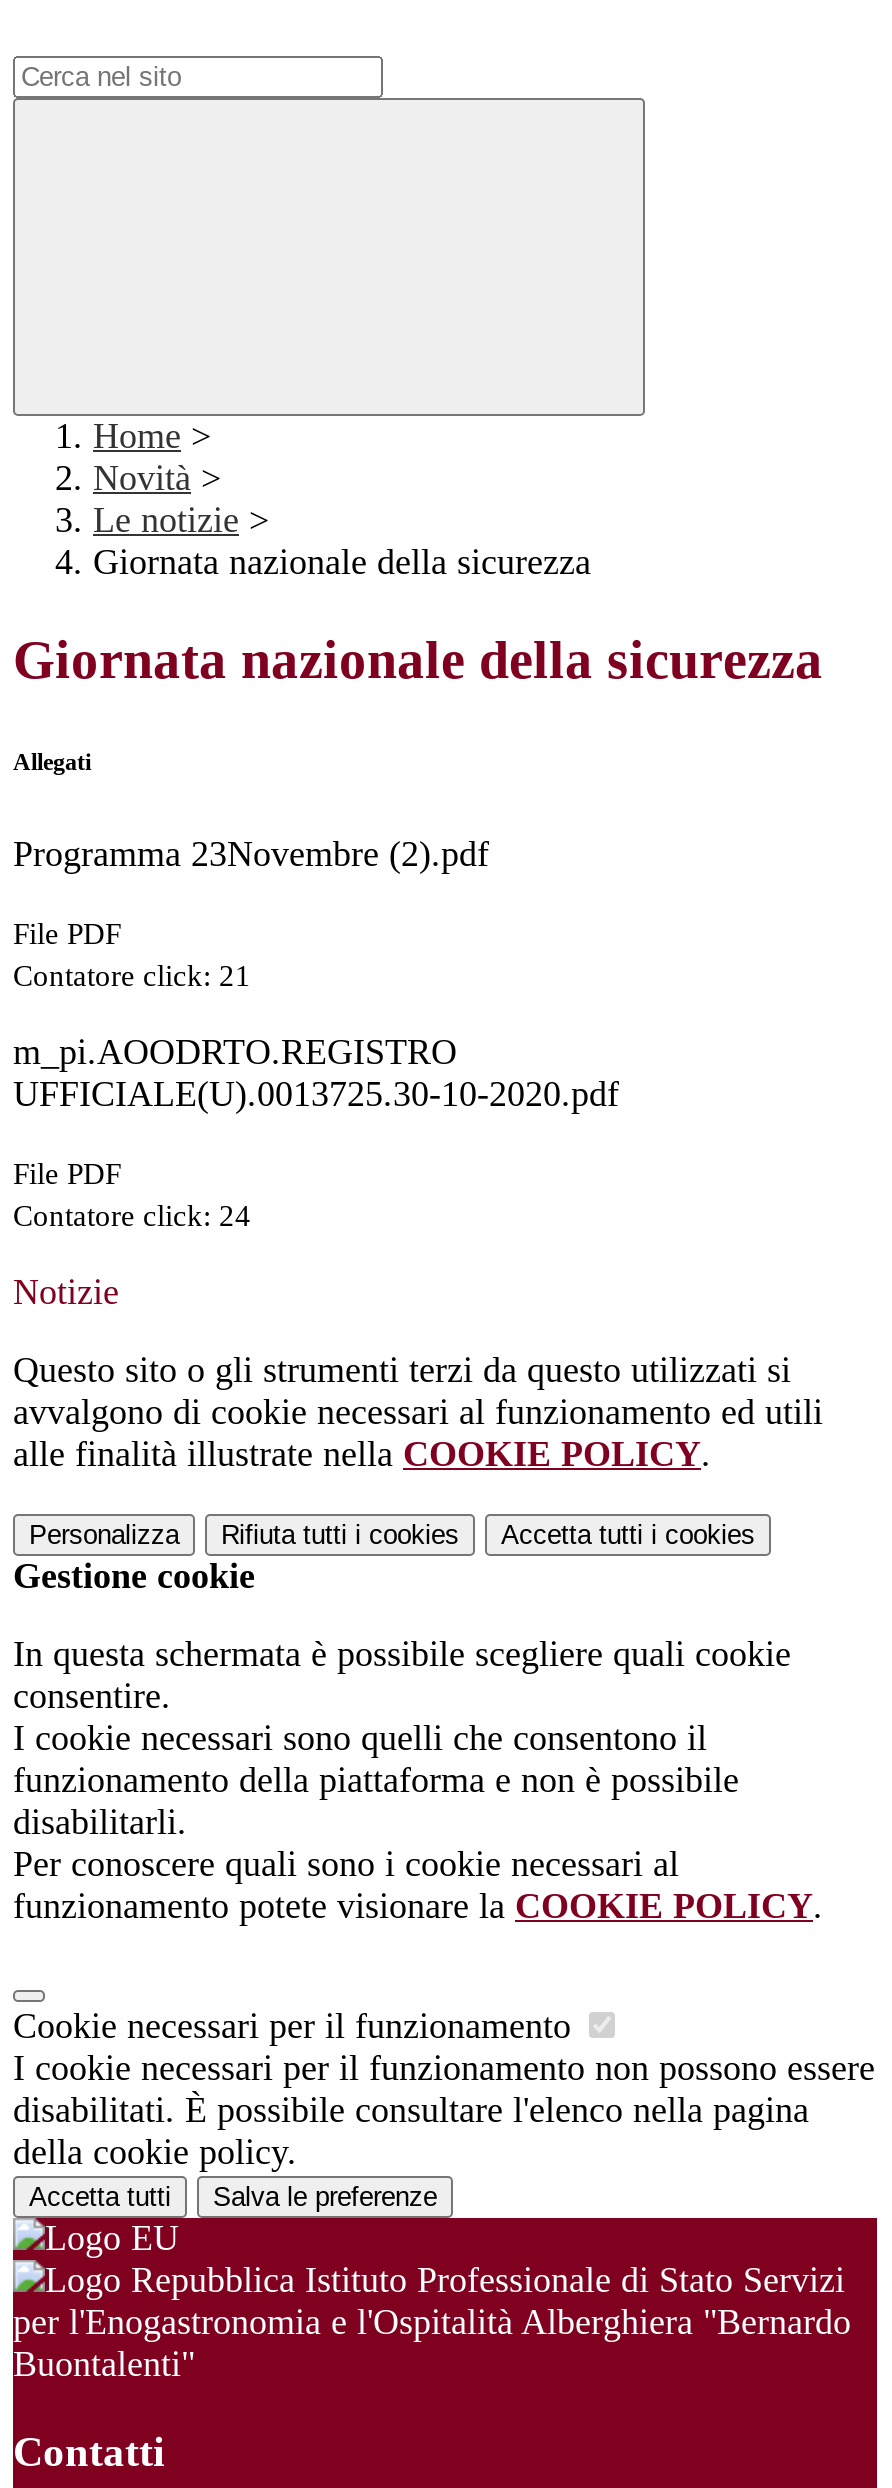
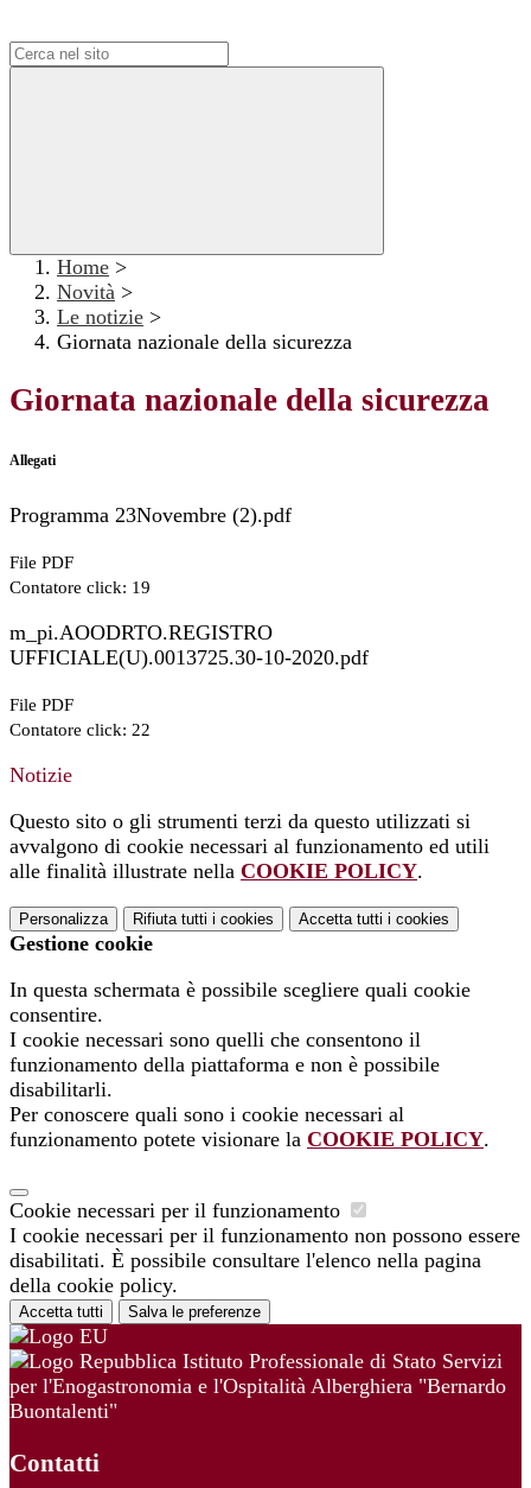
[13,960,251,992] Contatore click: 21 -> [9,578,151,597] Contatore click: 19
[13,1200,251,1232] Contatore click: 24 -> [9,720,151,739] Contatore click: 22

